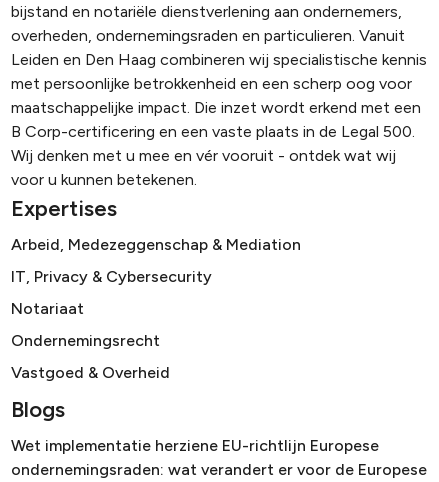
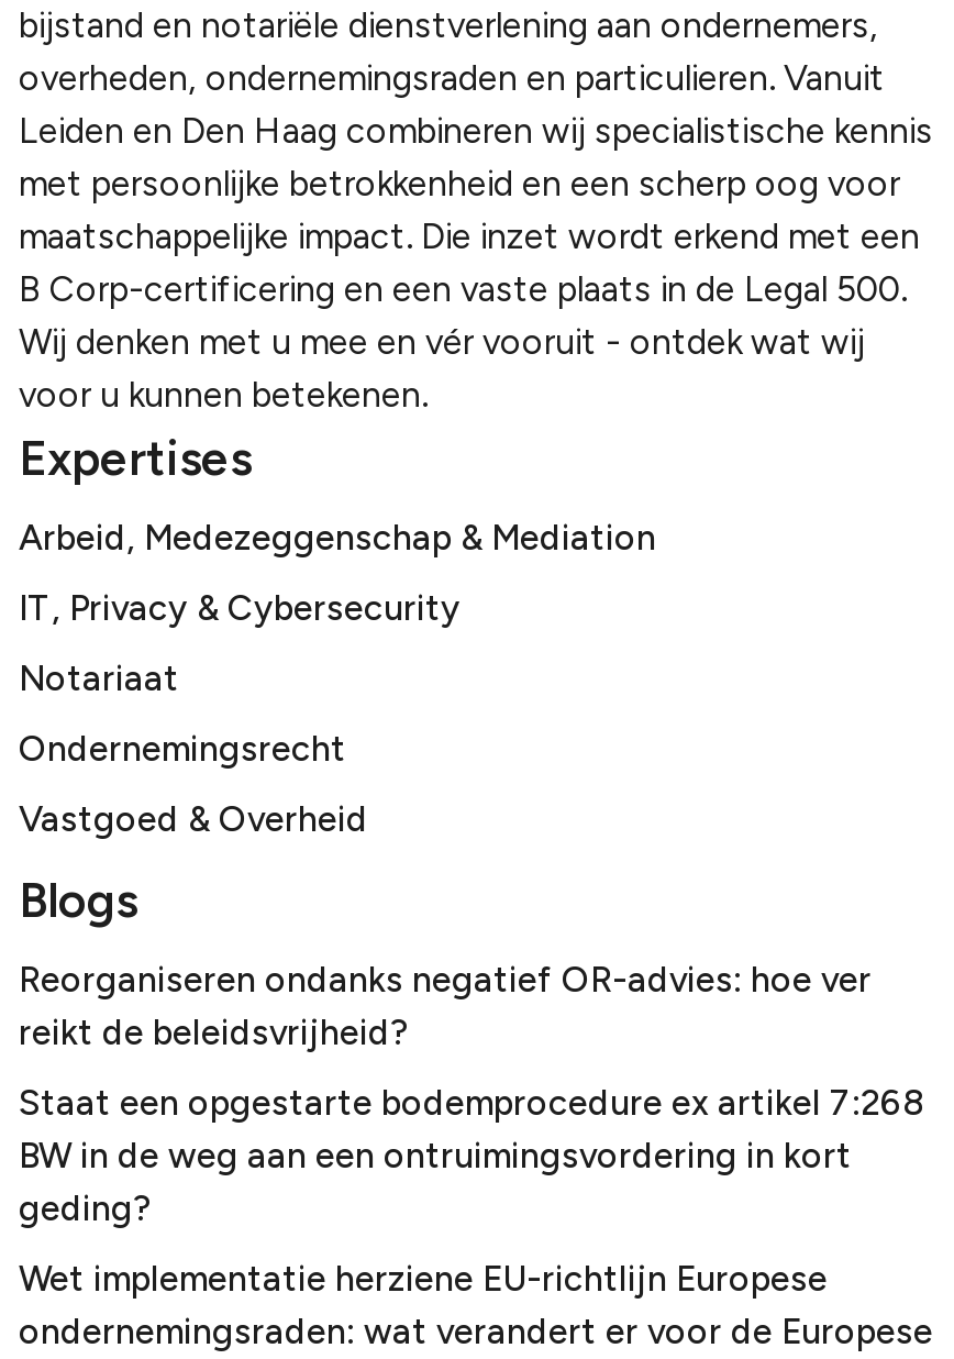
none -> [19,959,924,1230] Reorganiseren ondanks negatief OR-advies: hoe ver | reikt de beleidsvrijheid? | Staat een opgestarte bodemprocedure ex artikel 7:268 | BW in de weg aan een ontruimingsvordering in kort | geding?

